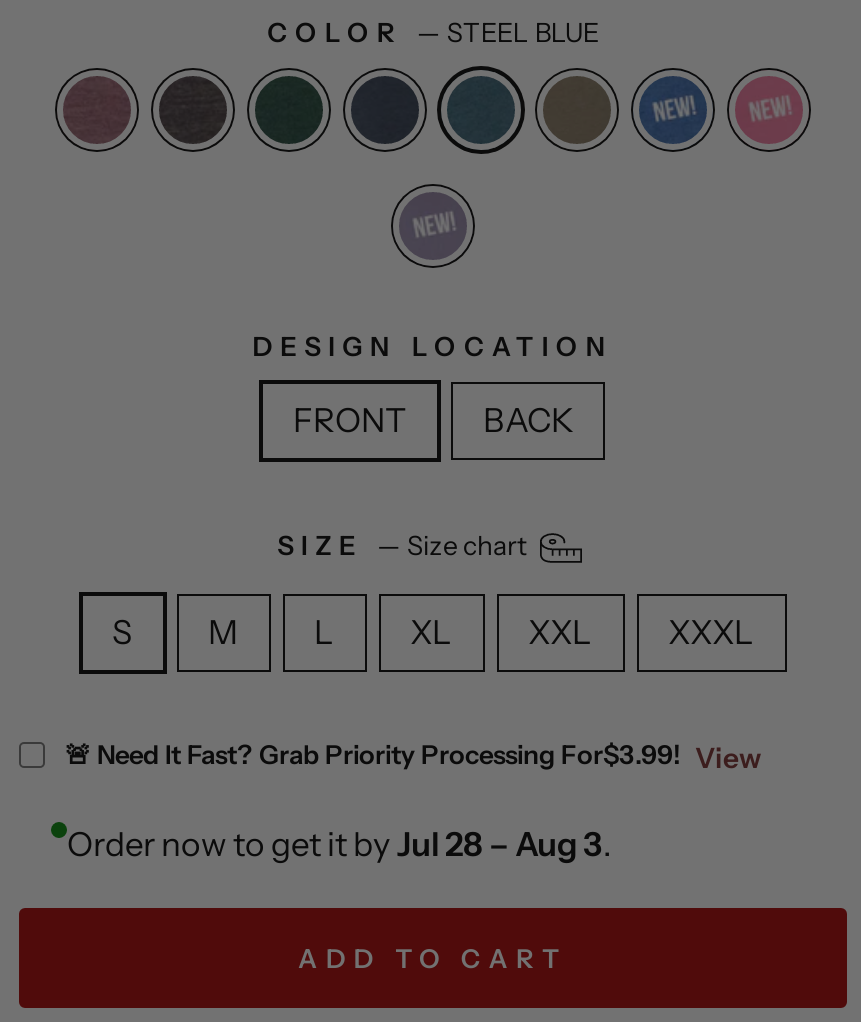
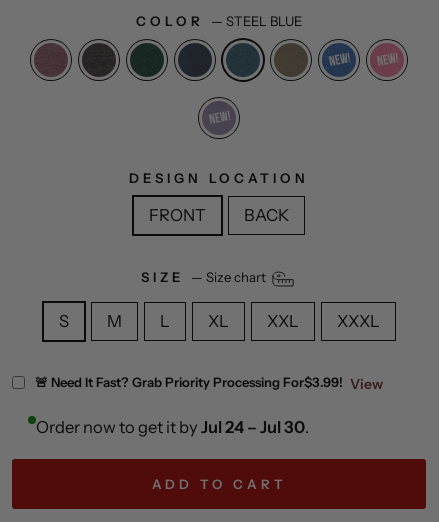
[67,825,611,865] Order now to get it by Jul 28 – Aug 3. -> [36,417,309,437] Order now to get it by Jul 24 – Jul 30.

